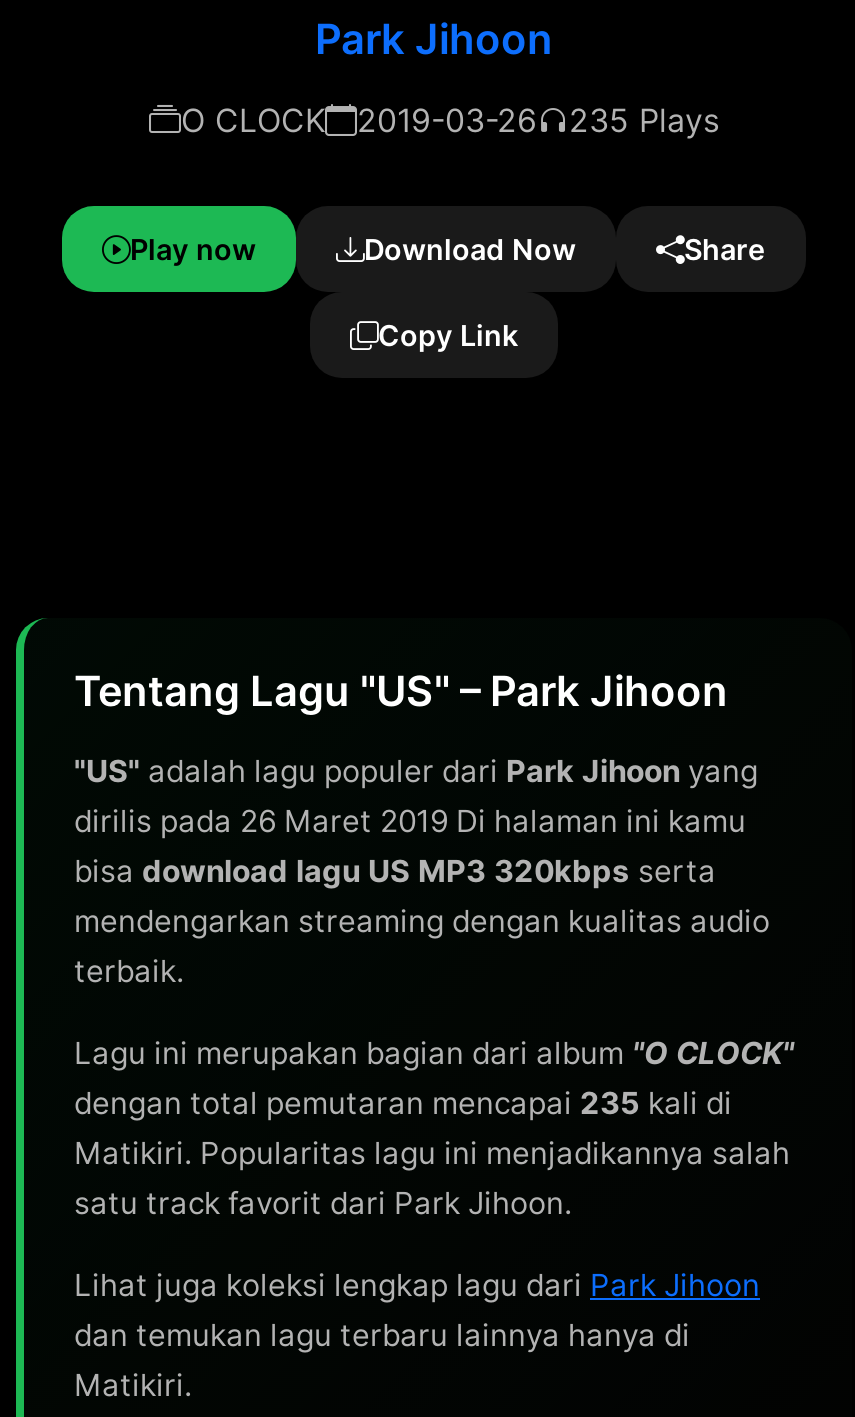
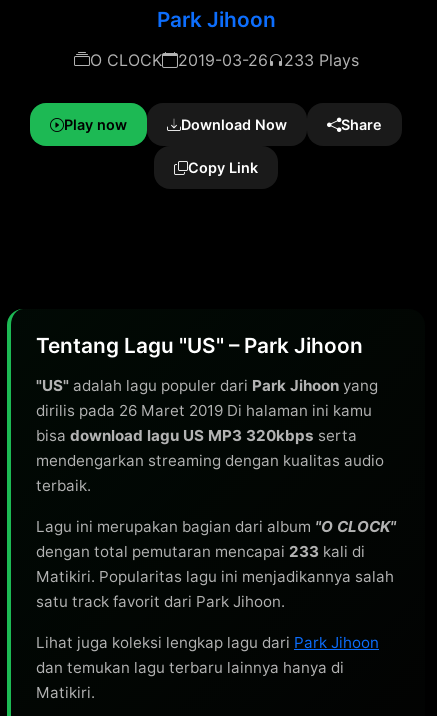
[569,100,719,140] 235 Plays -> [283,50,358,70] 233 Plays
[74,1084,732,1122] dengan total pemutaran mencapai 235 kali di -> [36,542,365,561] dengan total pemutaran mencapai 233 kali di

